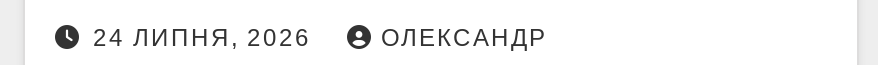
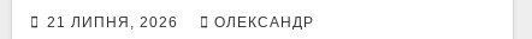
[93,24,319,52] 24 ЛИПНЯ, 2026 -> [47,14,183,30] 21 ЛИПНЯ, 2026

